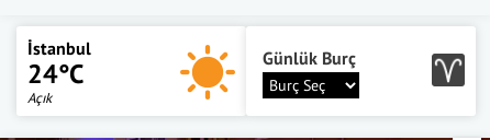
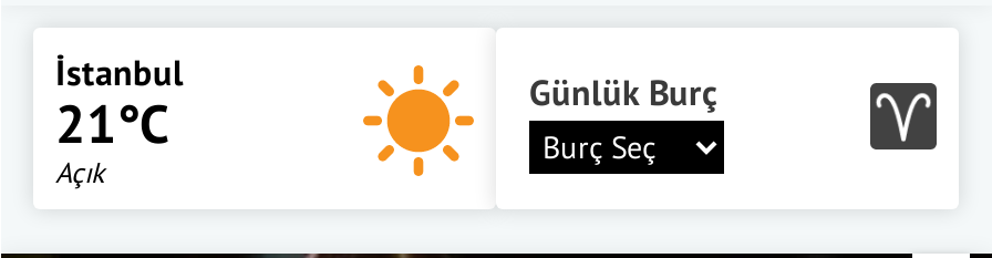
[27,56,83,90] 24°C -> [55,89,168,157] 21°C

